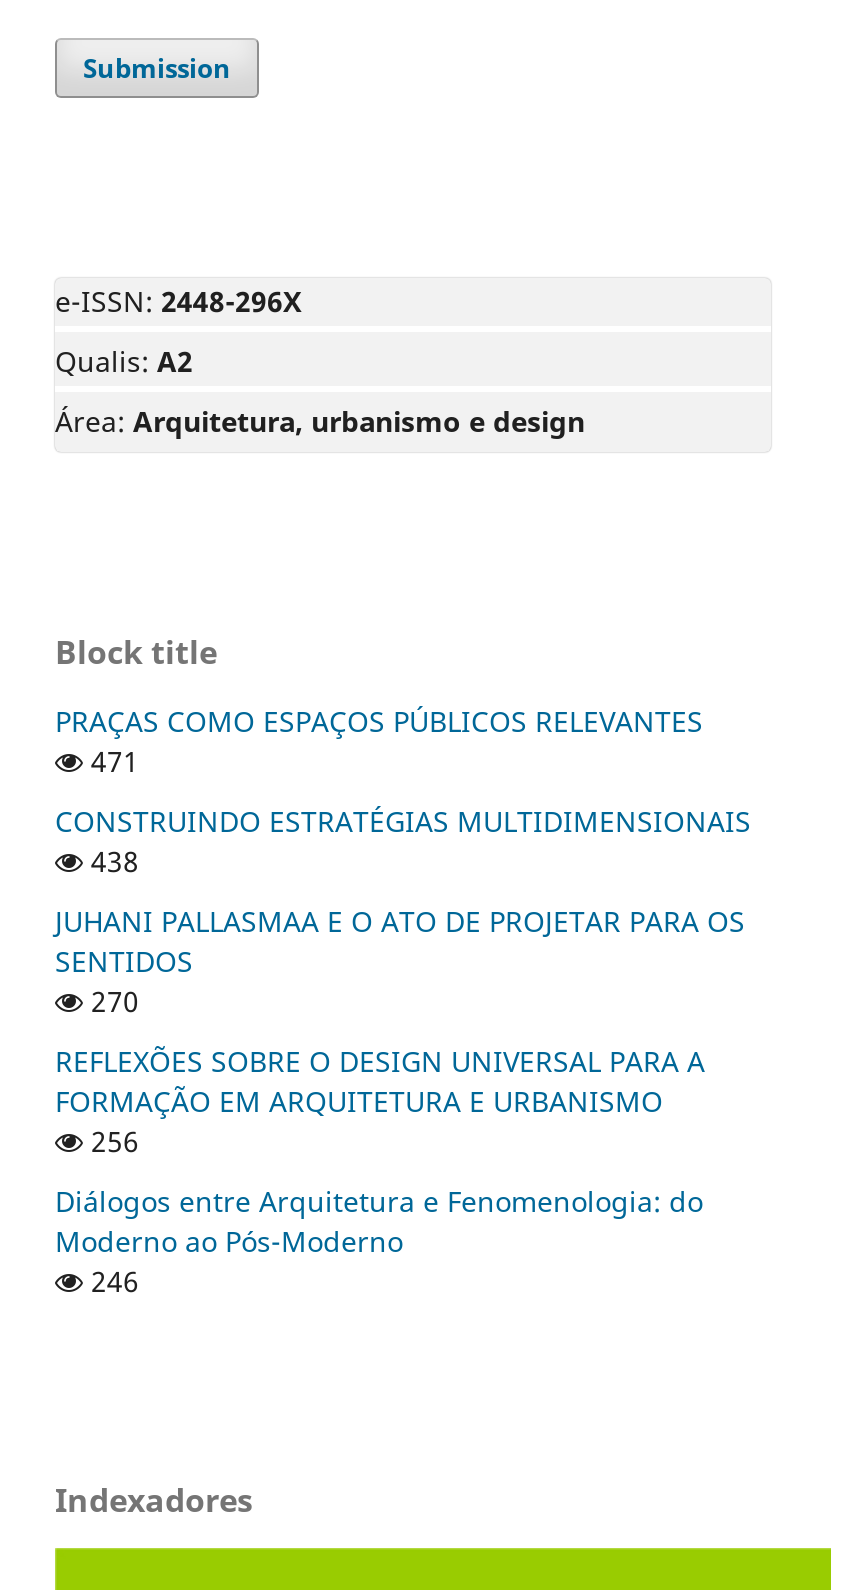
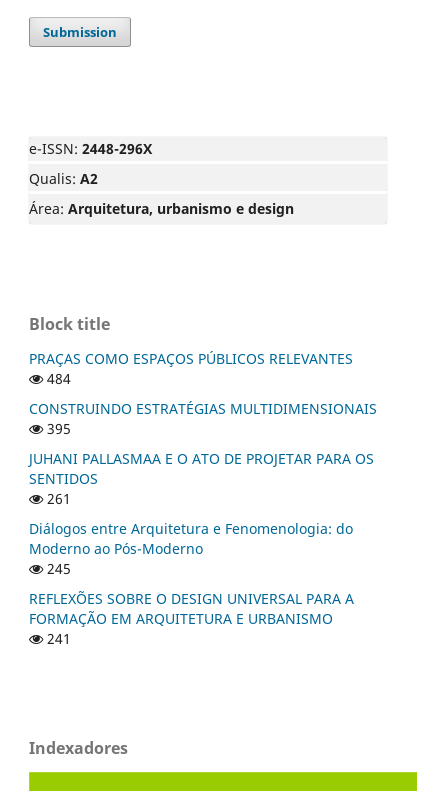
[83,742,139,780] 471 -> [43,369,71,388] 484
[83,842,139,880] 438 -> [43,419,71,438] 395
[83,982,139,1160] 270 | 256 -> [43,489,71,508] 261
moved [55,1042,705,1120] -> [29,589,354,628]: REFLEXÕES SOBRE O DESIGN UNIVERSAL PARA A | FORMAÇÃO EM ARQUITETURA E URBANISMO
moved [55,1182,703,1260] -> [29,519,353,558]: Diálogos entre Arquitetura e Fenomenologia: do | Moderno ao Pós-Moderno
[83,1262,139,1300] 246 -> [43,559,71,648] 245 | 241

